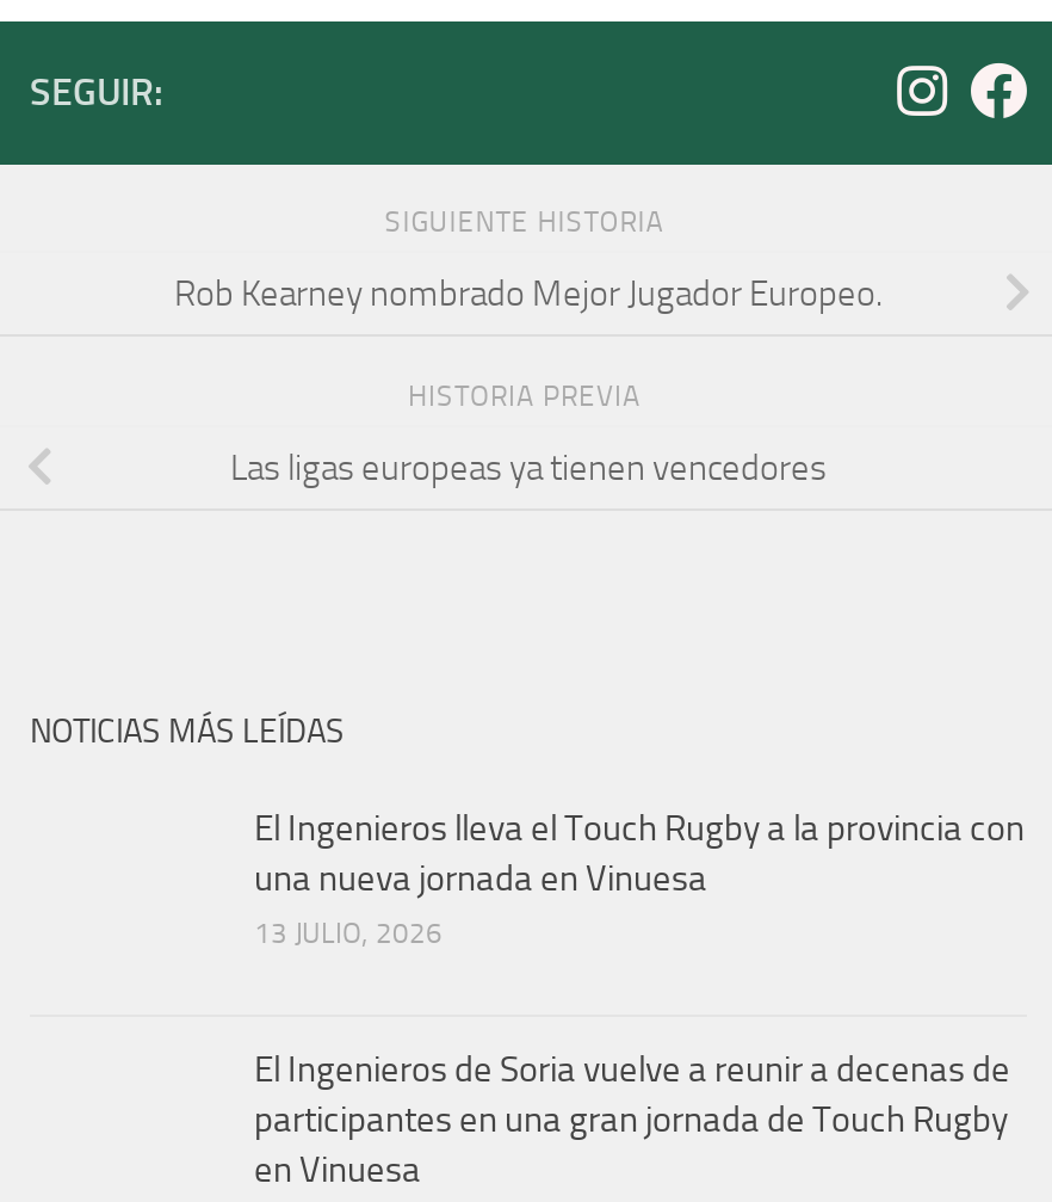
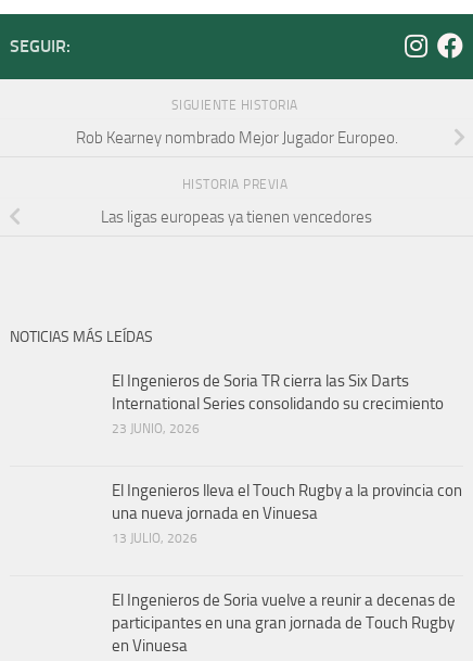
none -> [112,371,444,436] El Ingenieros de Soria TR cierra las Six Darts | International Series consolidando su crecimiento | 23 JUNIO, 2026

